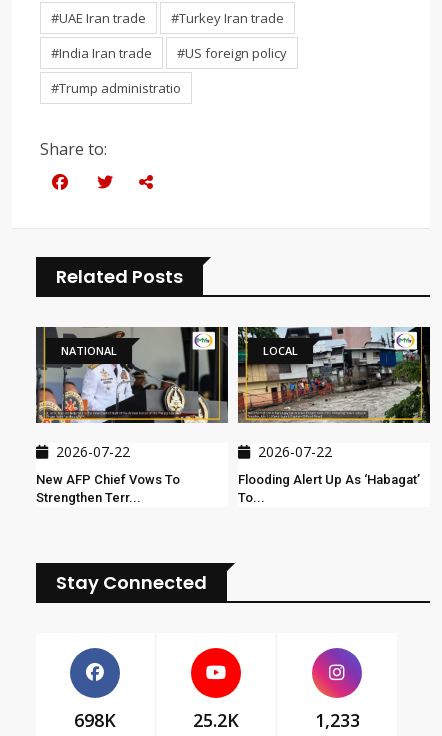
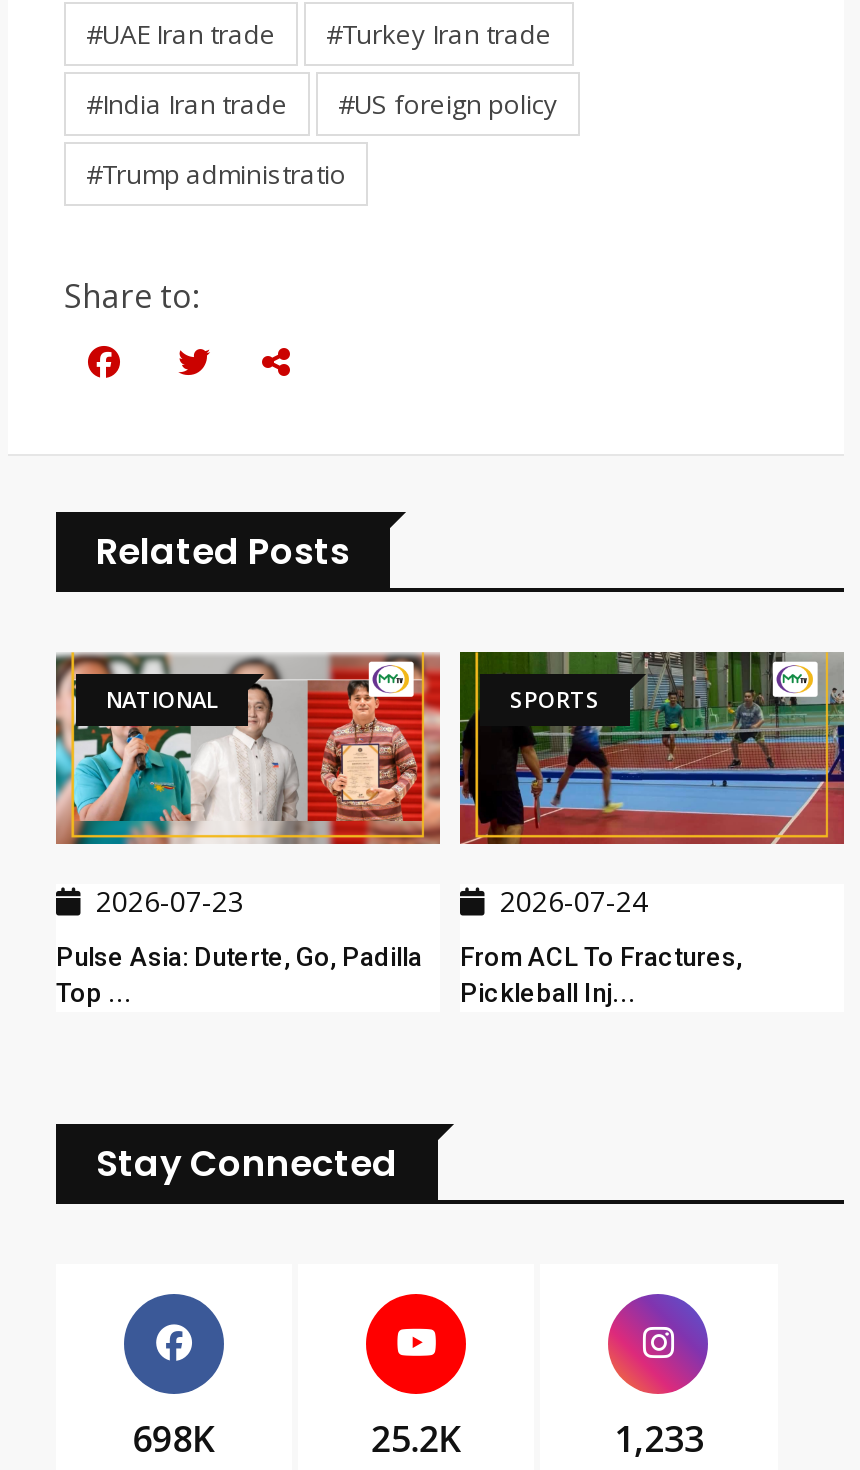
[35,326,229,461] [image] | 2026-07-22 -> [54,652,442,919] [image] | 2026-07-23
[237,327,431,424] [image] | LOCAL -> [458,650,846,846] [image] | SPORTS
[258,442,332,461] 2026-07-22 -> [500,881,648,919] 2026-07-24
[36,472,180,505] New AFP Chief Vows To | Strengthen Terr... -> [56,941,422,1007] Pulse Asia: Duterte, Go, Padilla | Top ...
[238,472,420,505] Flooding Alert Up As ‘habagat’ | To... -> [460,941,742,1007] From ACL To Fractures, | Pickleball Inj...

